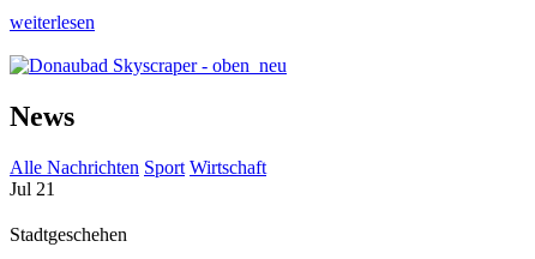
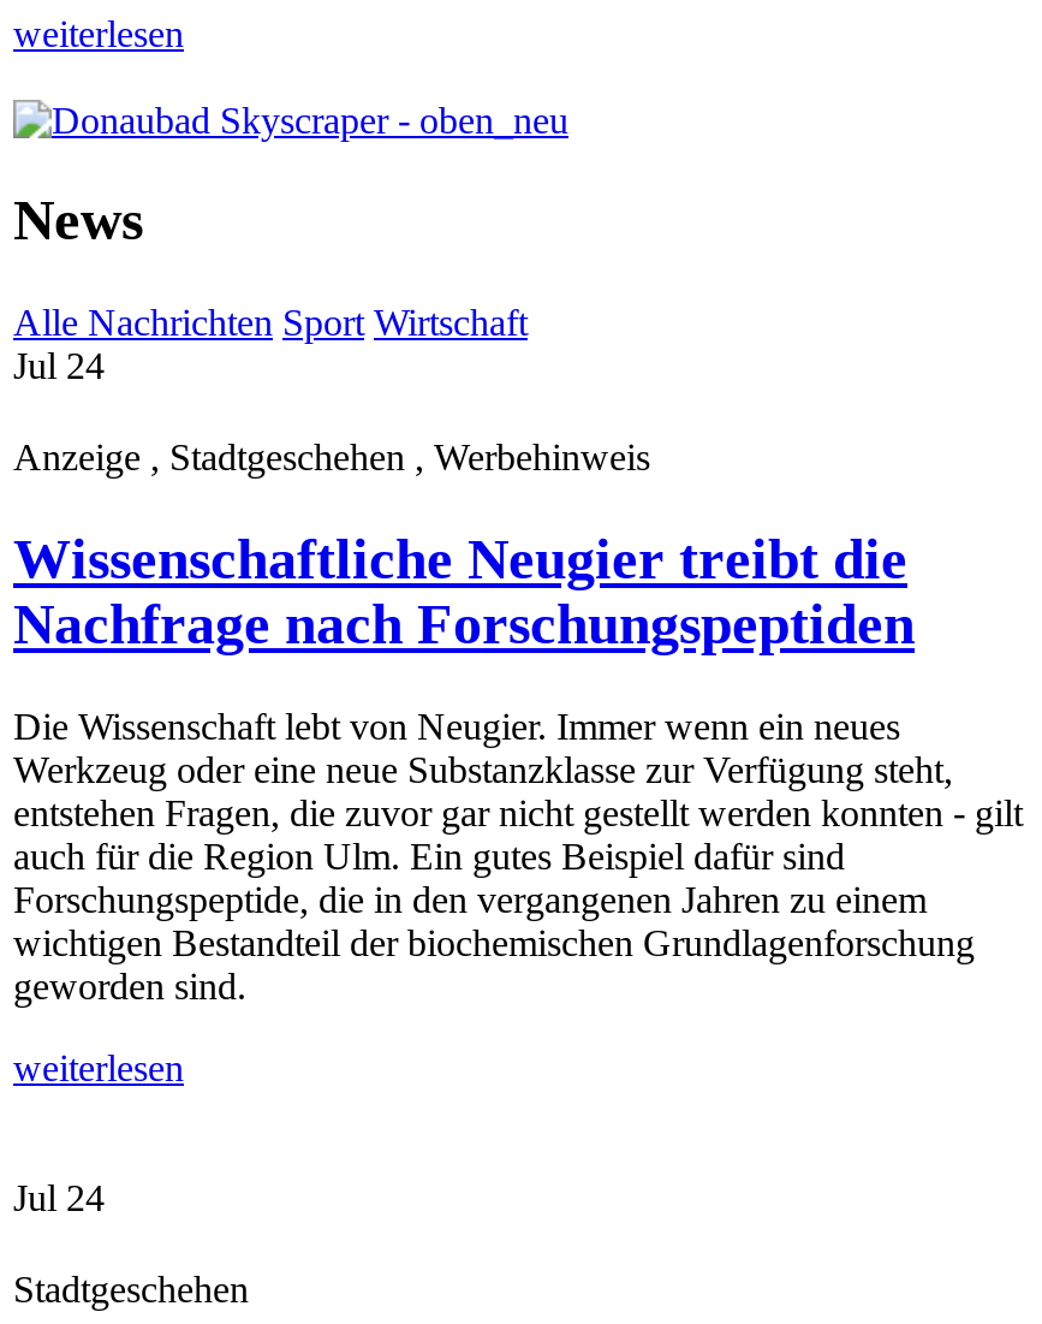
[10,178,55,199] Jul 21 -> [13,346,1023,1218] Jul 24 | Anzeige , Stadtgeschehen , Werbehinweis | Wissenschaftliche Neugier treibt die | Nachfrage nach Forschungspeptiden | Die Wissenschaft lebt von Neugier. Immer wenn ein neues | Werkzeug oder eine neue Substanzklasse zur Verfügung steht, | entstehen Fragen, die zuvor gar nicht gestellt werden konnten - gilt | auch für die Region Ulm. Ein gutes Beispiel dafür sind | Forschungspeptide, die in den vergangenen Jahren zu einem | wichtigen Bestandteil der biochemischen Grundlagenforschung | geworden sind. | weiterlesen | Jul 24

